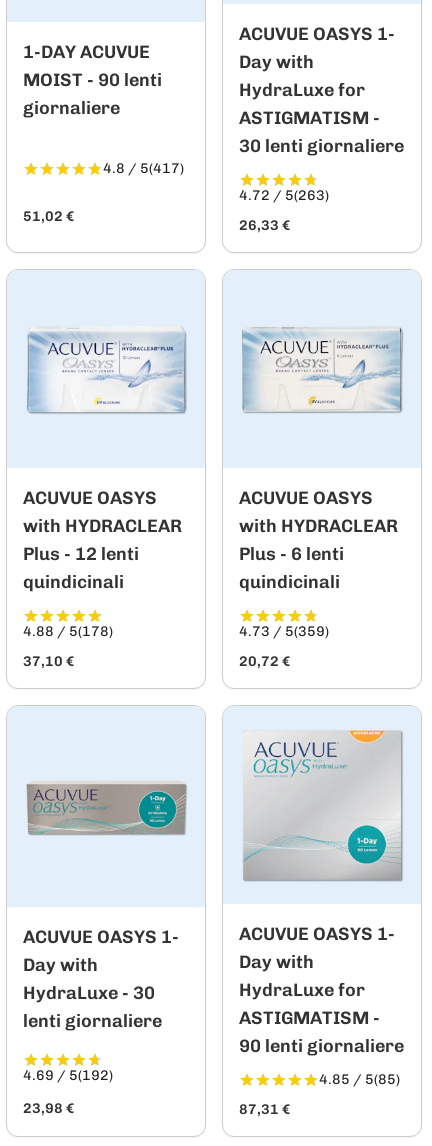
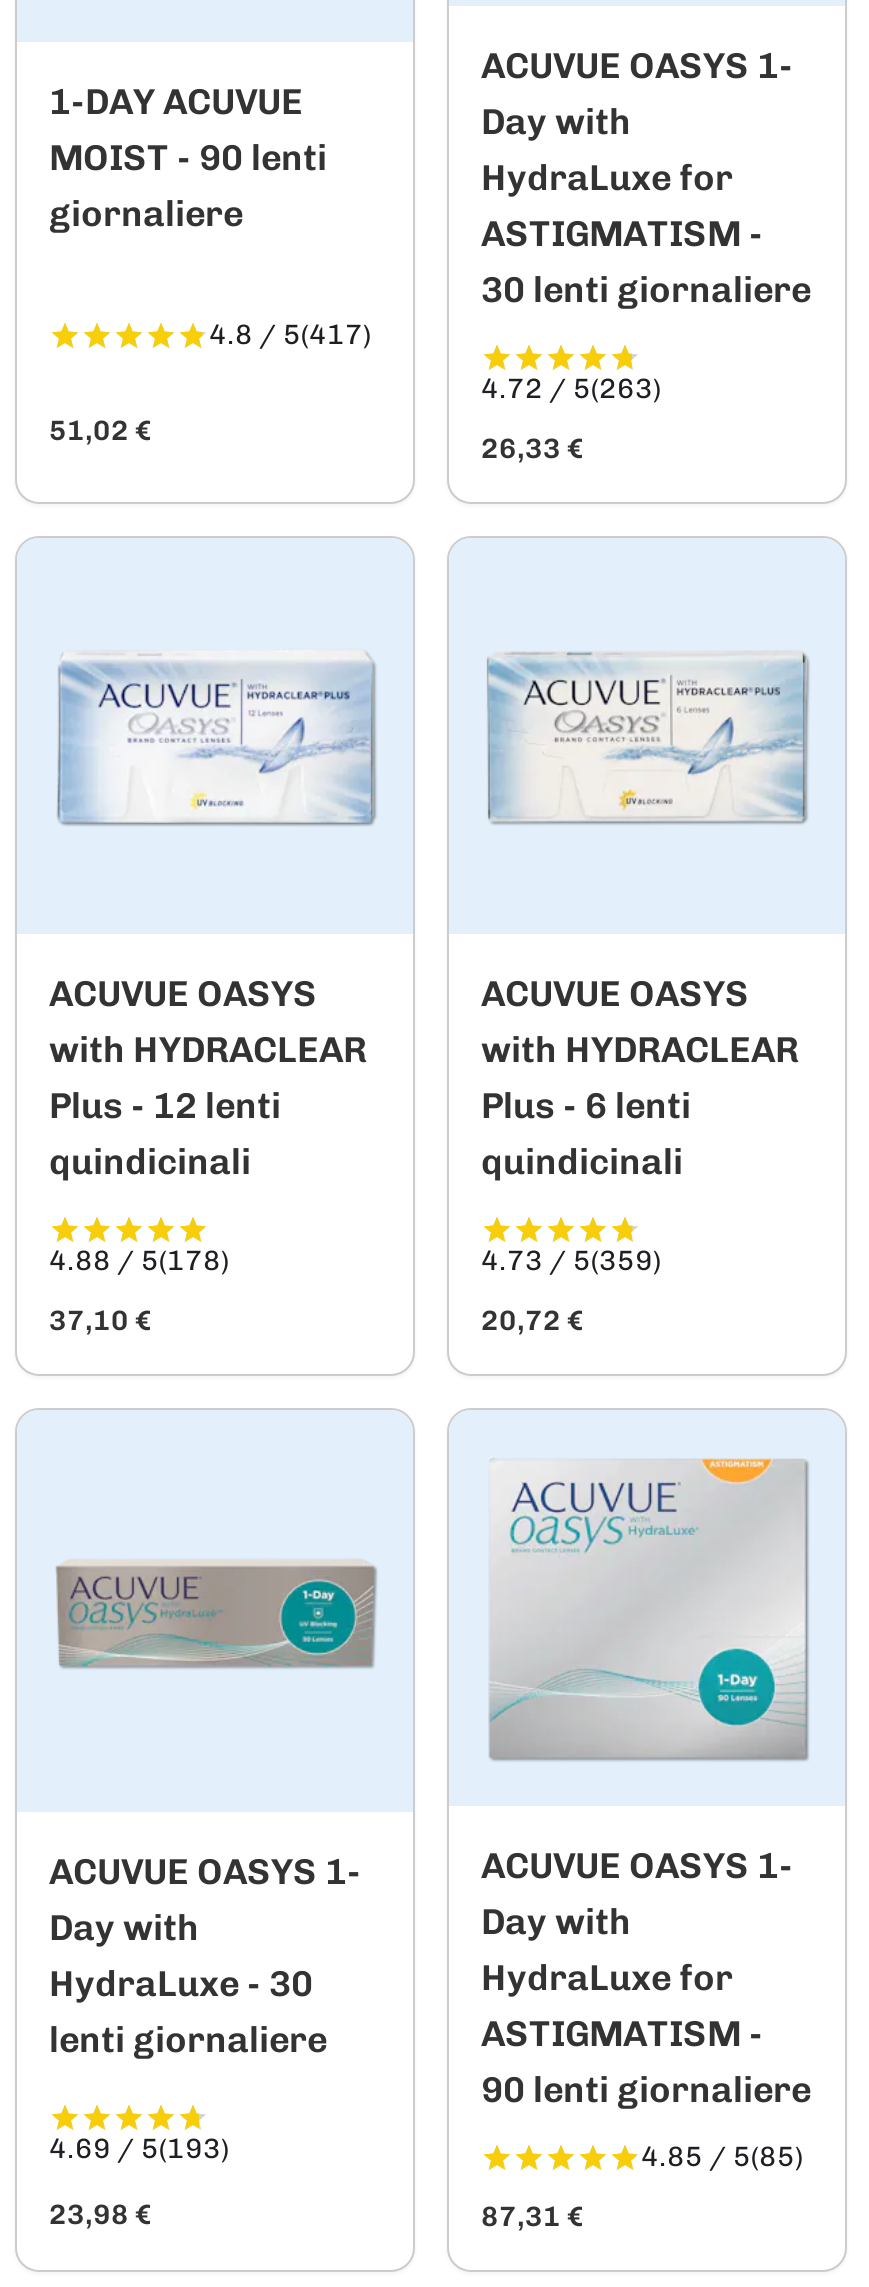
[23,1066,113,1083] 4.69 / 5(192) -> [49,2131,229,2165] 4.69 / 5(193)

